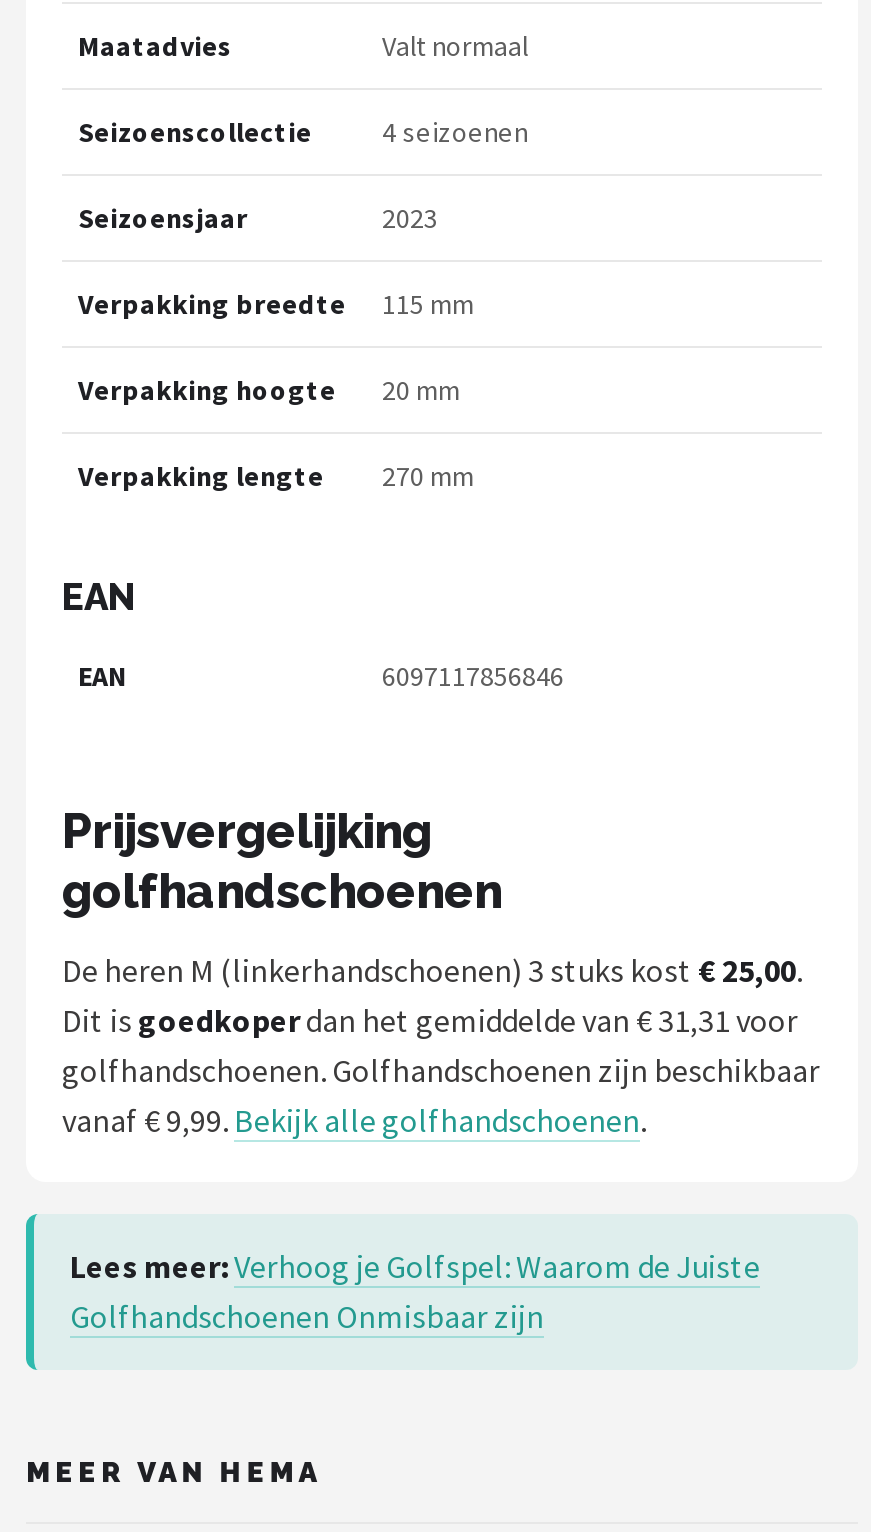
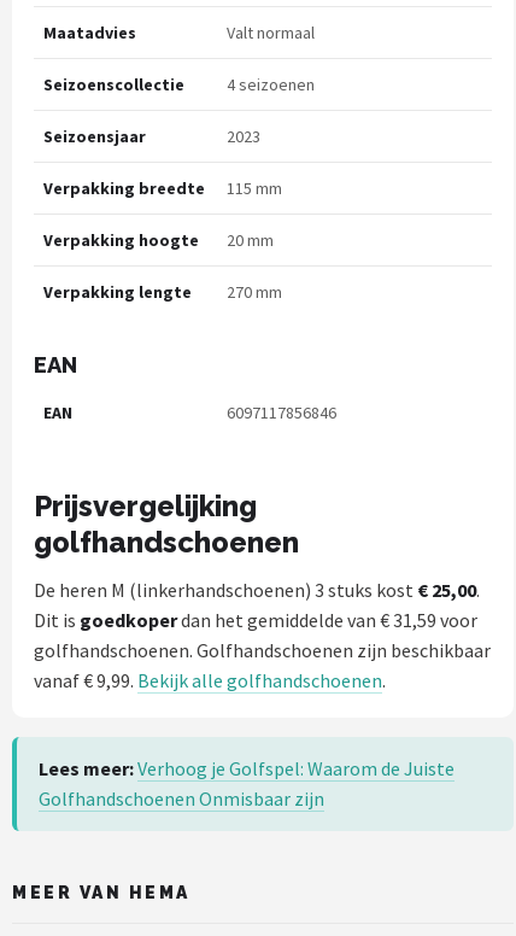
[62,1001,798,1041] Dit is goedkoperdan het gemiddelde van € 31,31 voor -> [34,608,477,632] Dit is goedkoperdan het gemiddelde van € 31,59 voor

